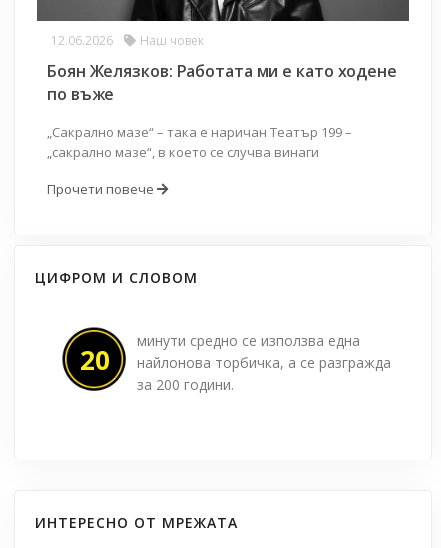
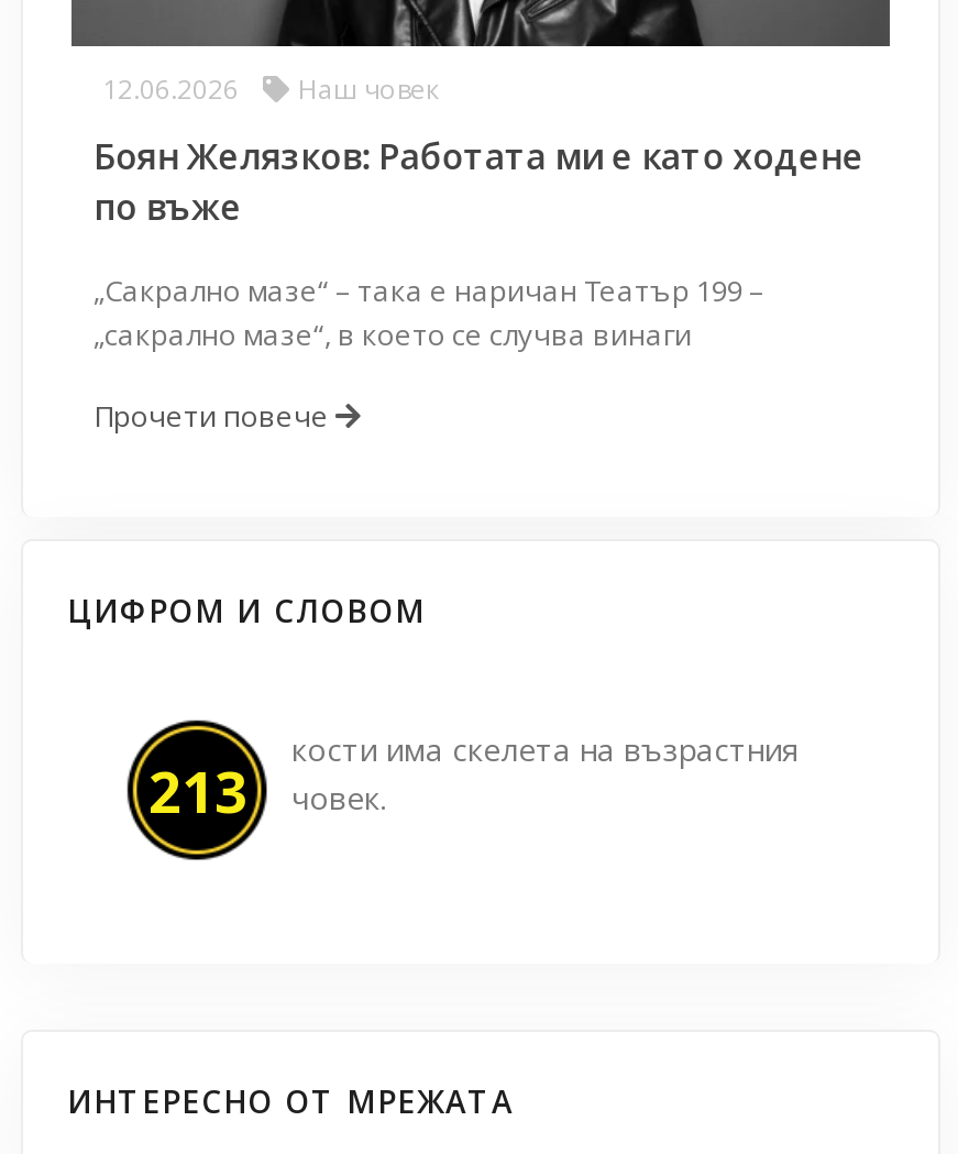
[137,331,391,394] минути средно се използва една | найлонова торбичка, а се разгражда | за 200 години. -> [291,729,800,819] кости има скелета на възрастния | човек.
[79,341,109,377] 20 -> [148,751,247,830] 213

